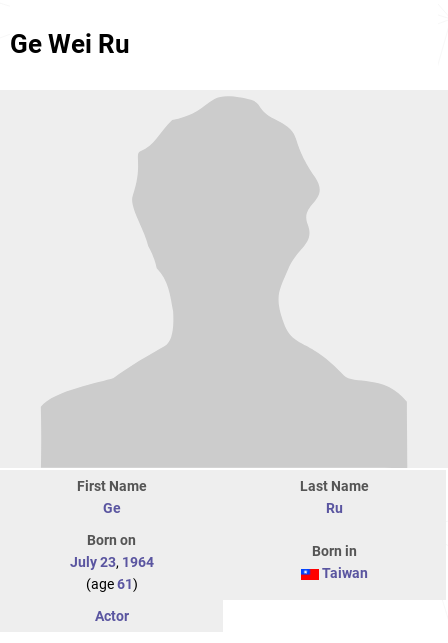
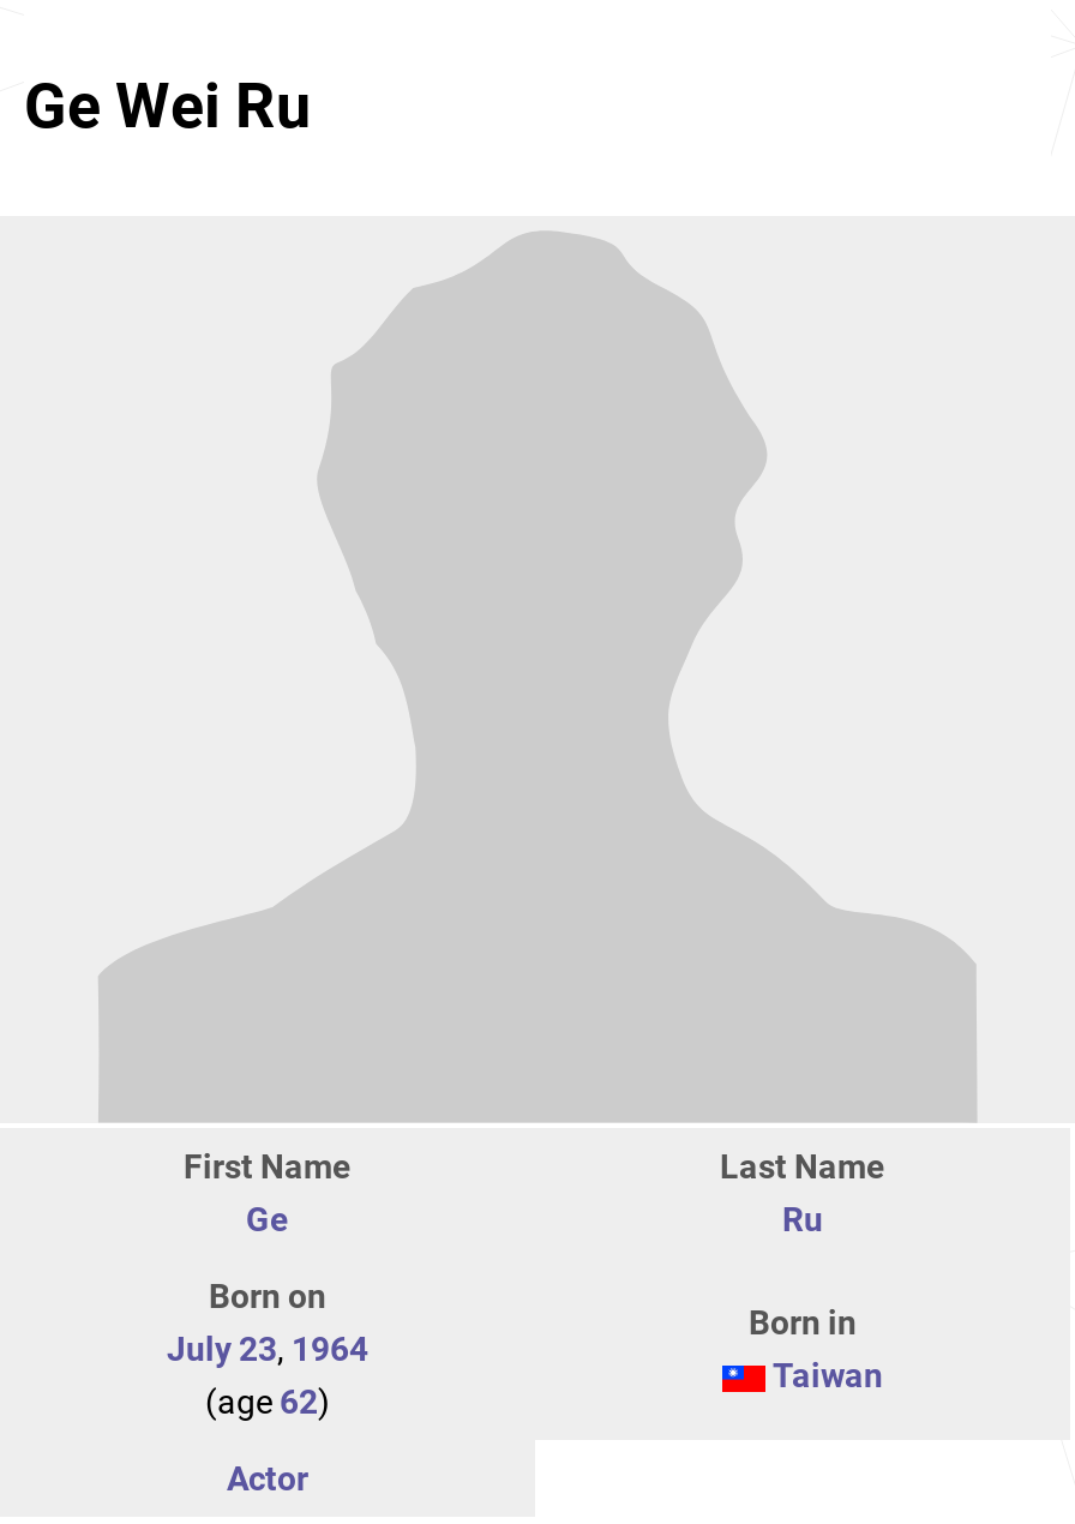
[85,576,137,592] (age 61) -> [205,1382,330,1421] (age 62)

